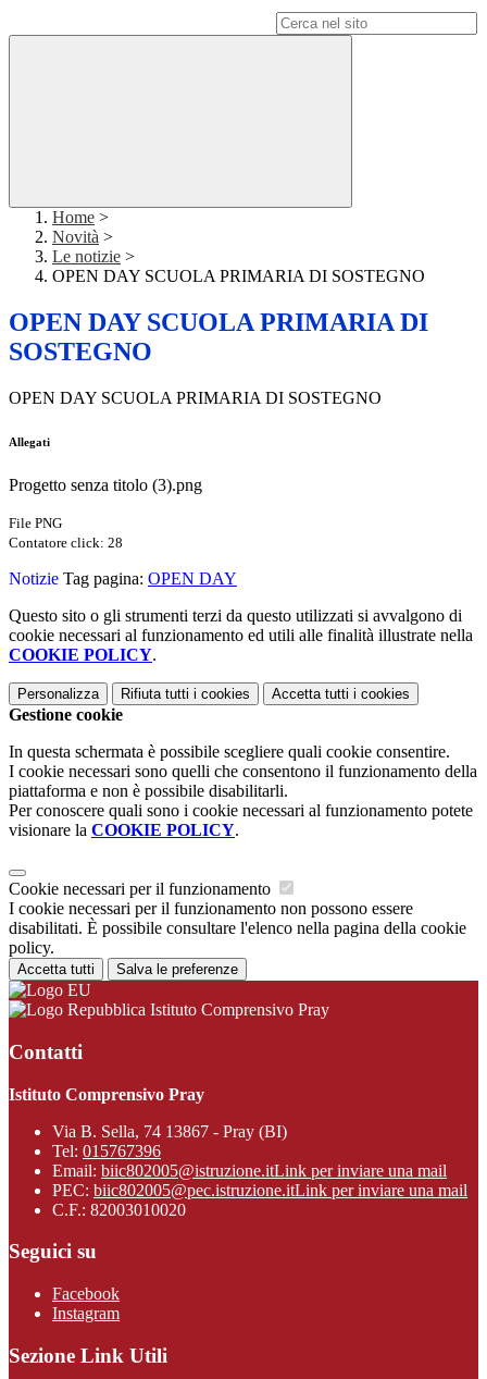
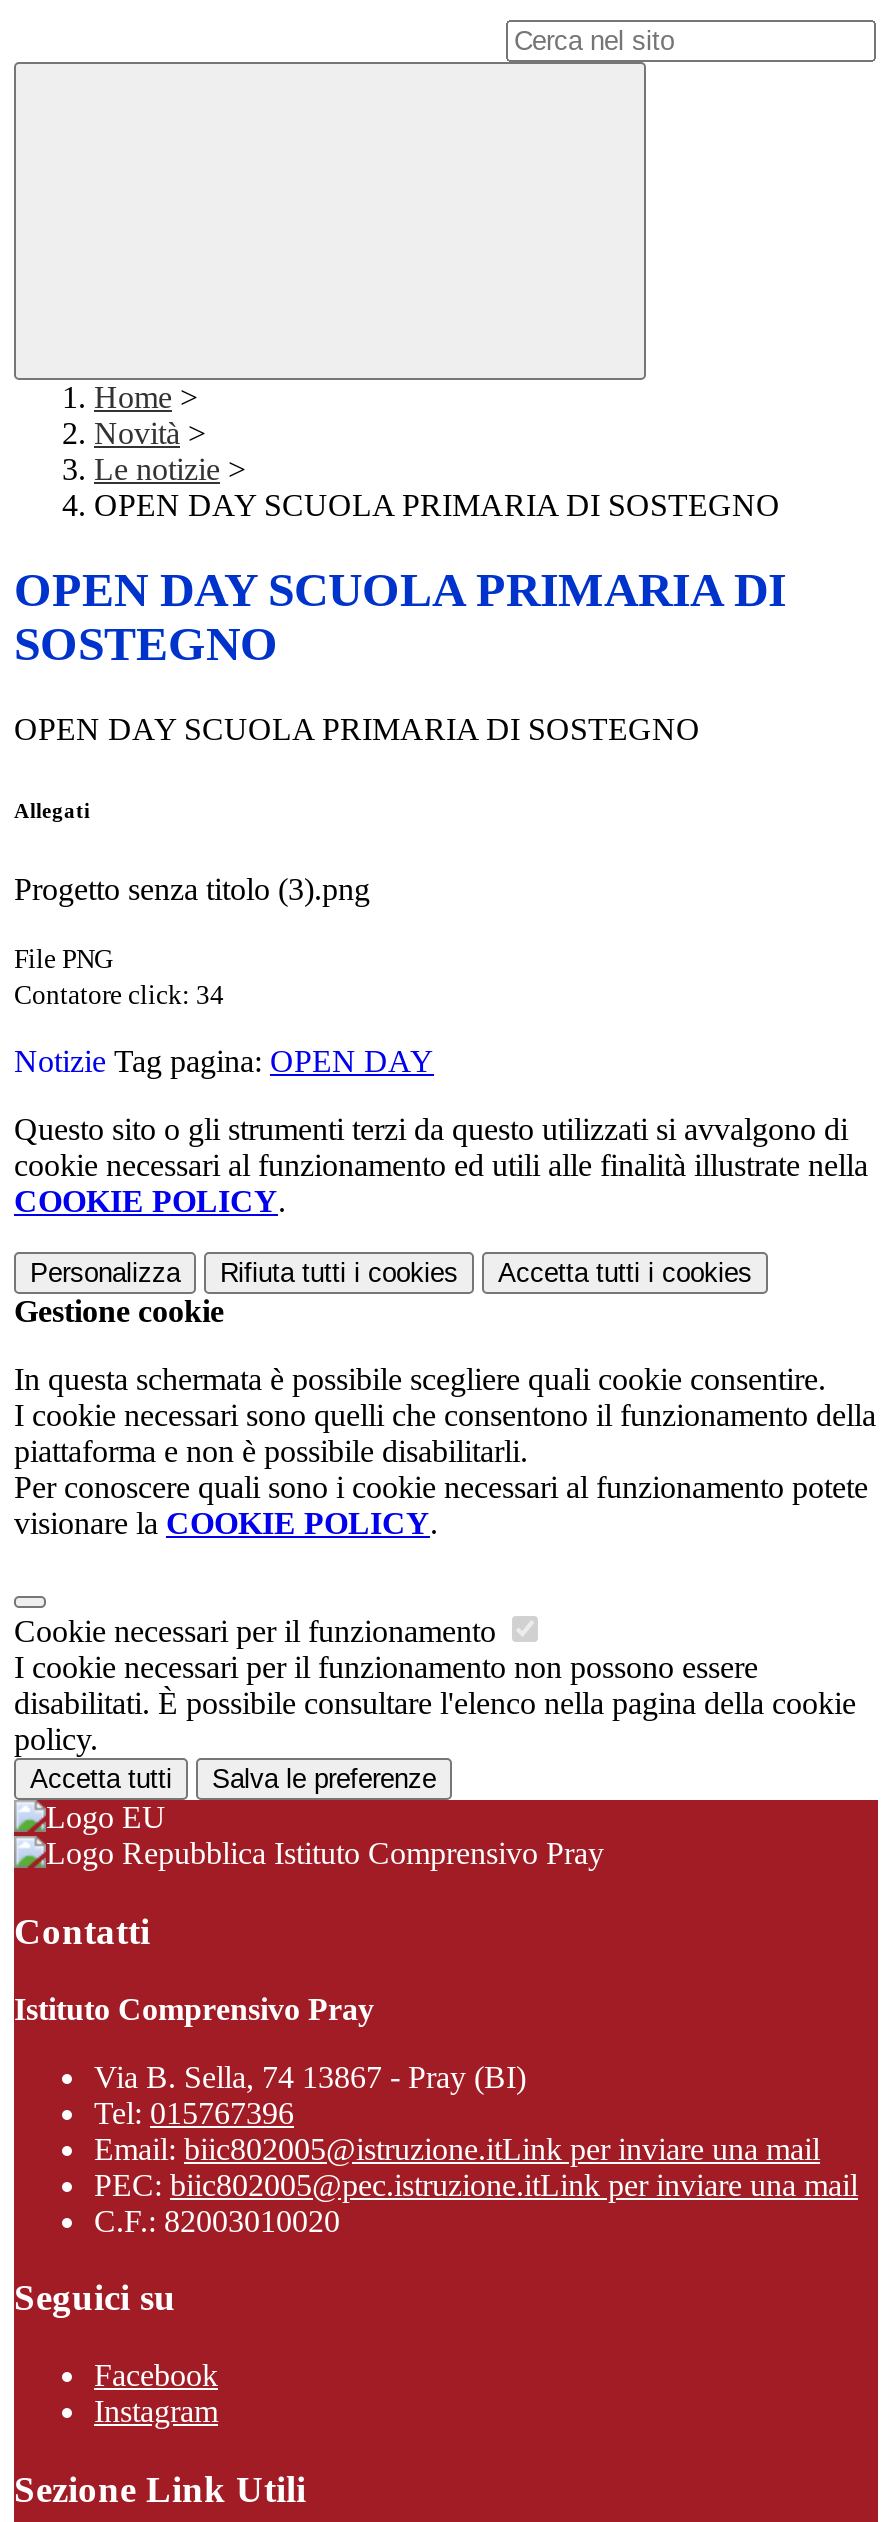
[9,535,123,551] Contatore click: 28 -> [14,980,224,1010] Contatore click: 34

